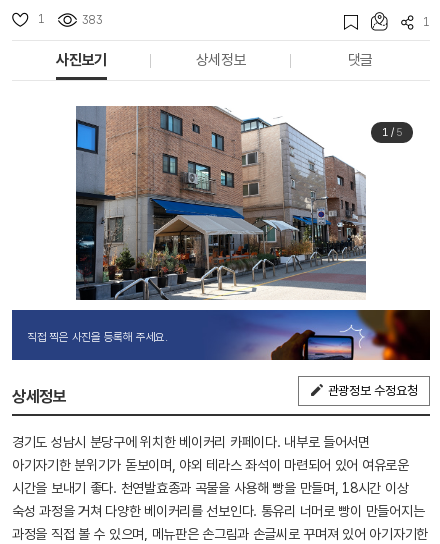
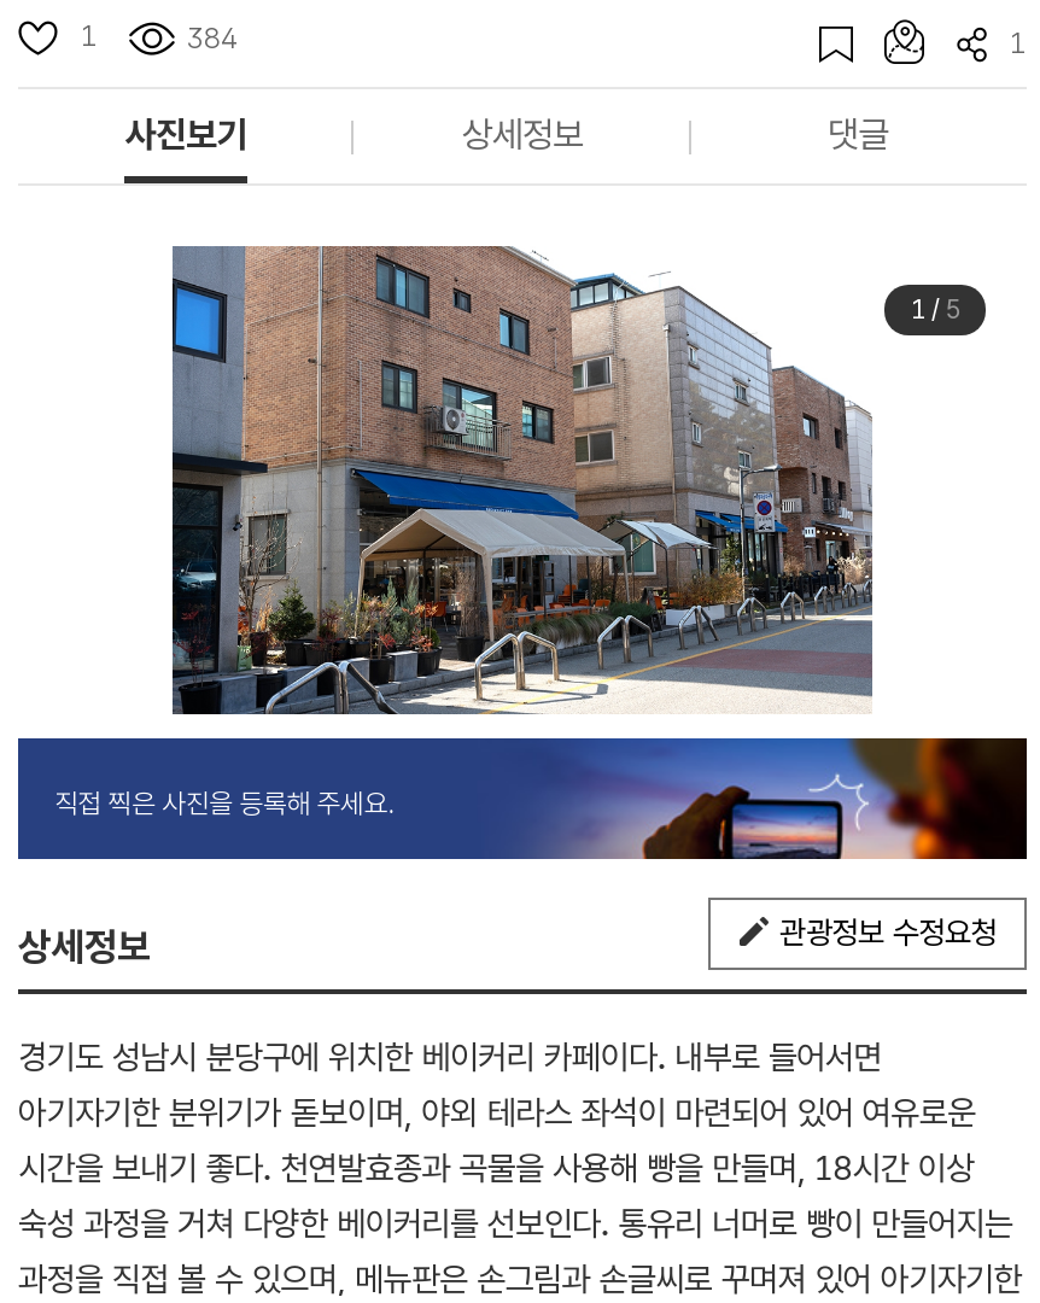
[82,13,103,27] 383 -> [187,22,238,55] 384

